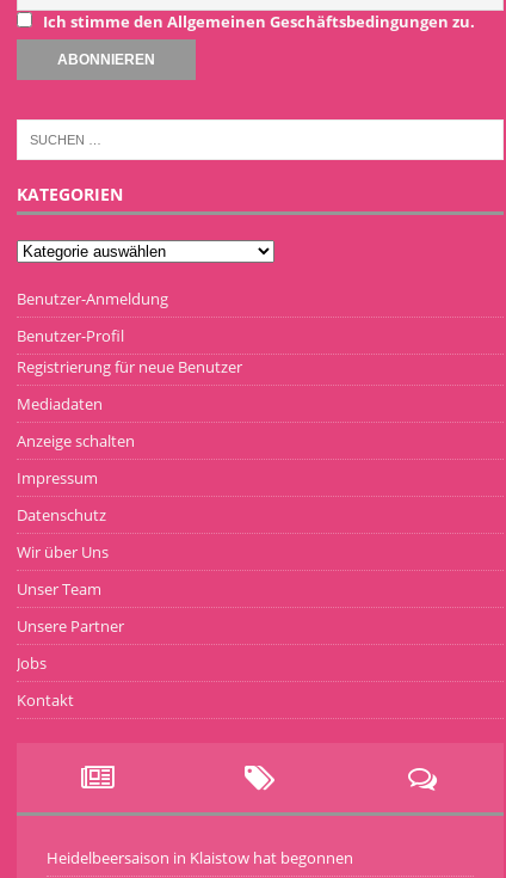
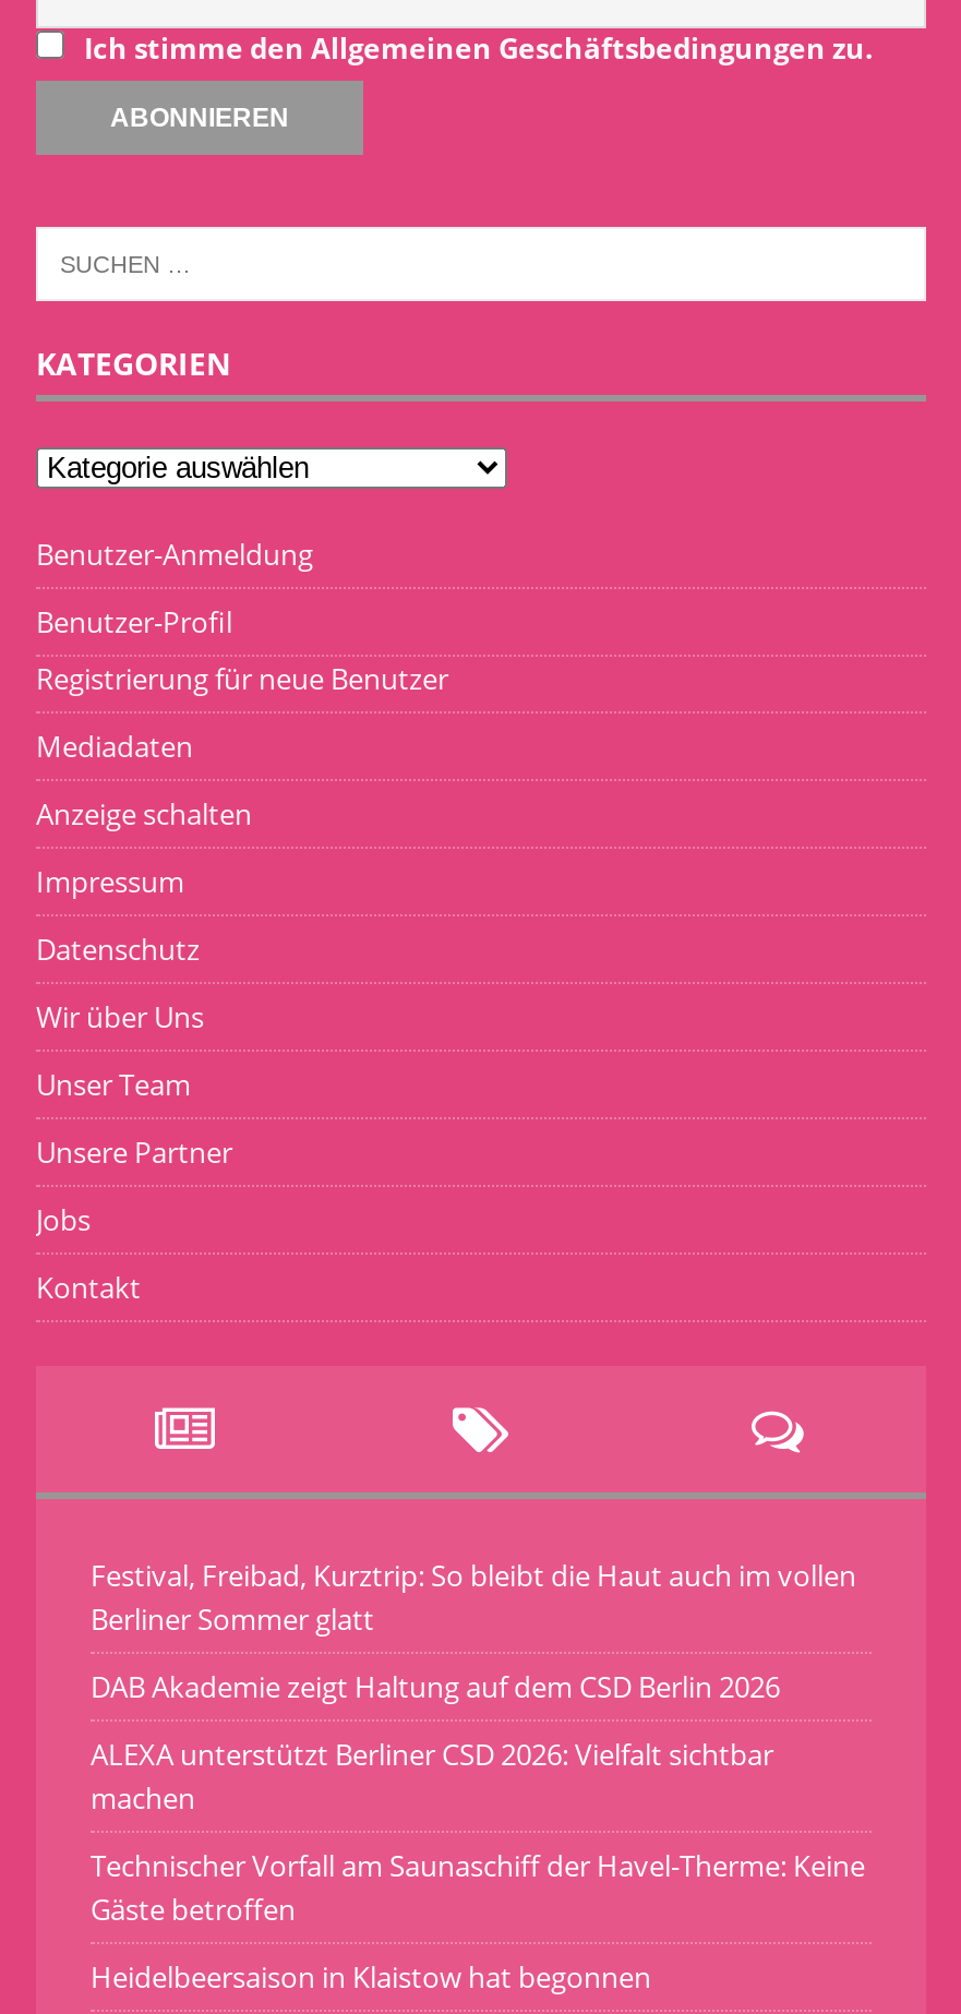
none -> [91,1556,865,1929] Festival, Freibad, Kurztrip: So bleibt die Haut auch im vollen | Berliner Sommer glatt | DAB Akademie zeigt Haltung auf dem CSD Berlin 2026 | ALEXA unterstützt Berliner CSD 2026: Vielfalt sichtbar | machen | Technischer Vorfall am Saunaschiff der Havel-Therme: Keine | Gäste betroffen

